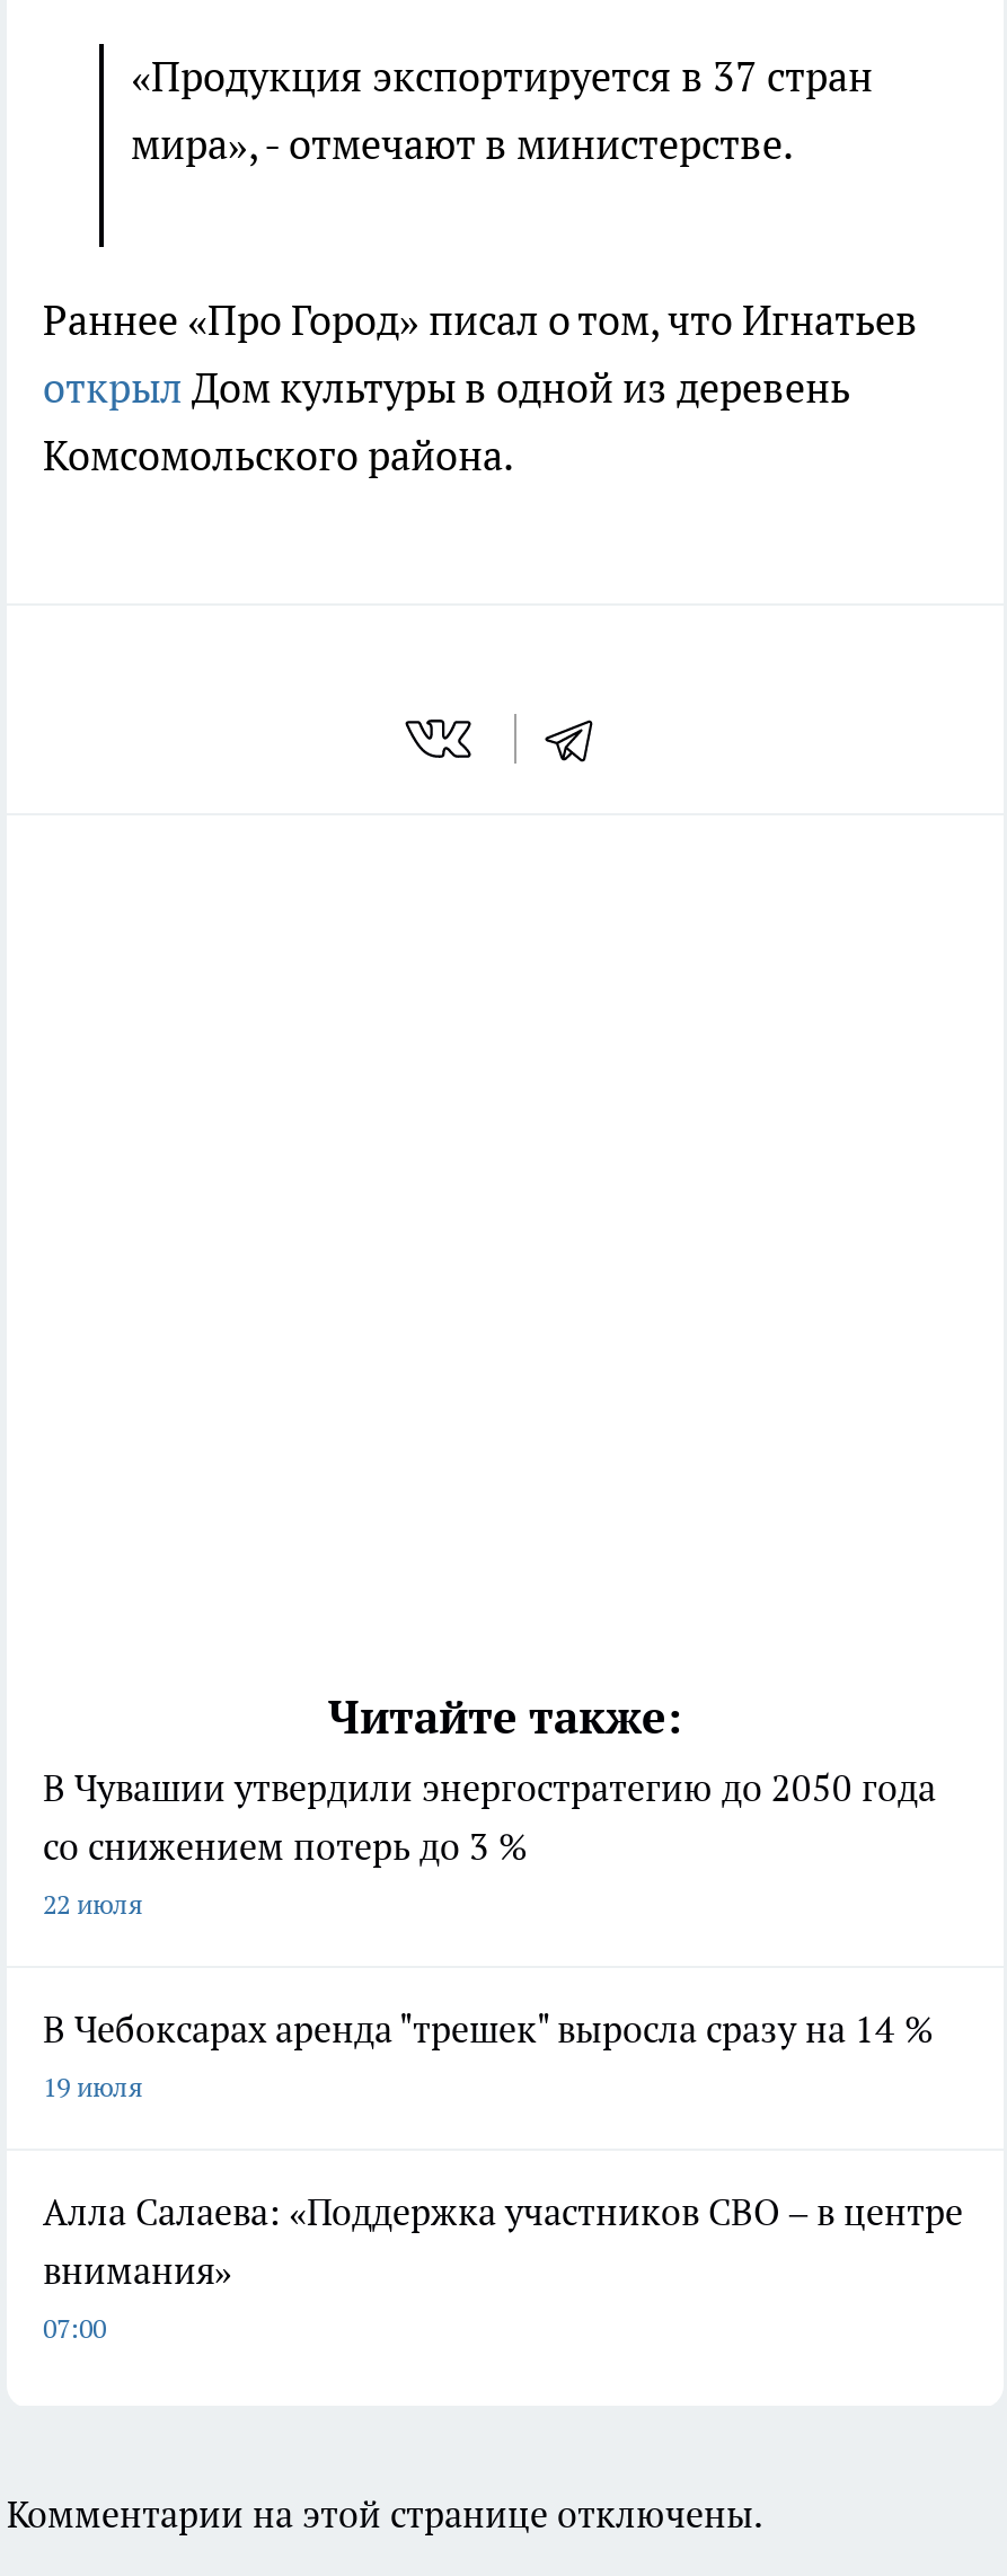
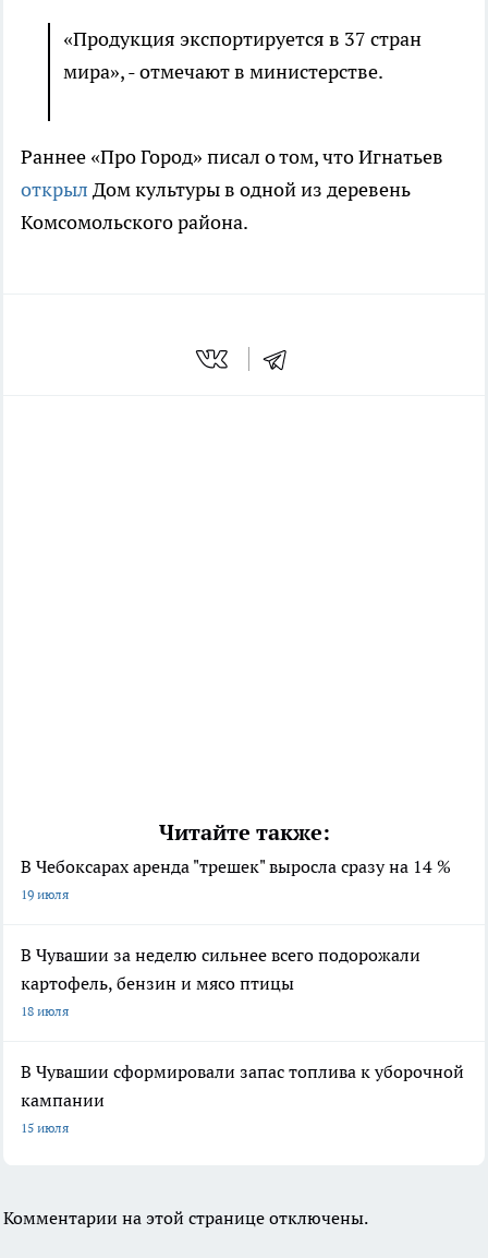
[43,1764,936,1920] В Чувашии утвердили энергостратегию до 2050 года | со снижением потерь до 3 % | 22 июля -> none
moved [43,2006,934,2103] -> [21,855,451,902]: В Чебоксарах аренда "трешек" выросла сразу на 14 % | 19 июля
[43,2188,963,2344] Алла Салаева: «Поддержка участников СВО – в центре | внимания» | 07:00 -> [21,943,464,1135] В Чувашии за неделю сильнее всего подорожали | картофель, бензин и мясо птицы | 18 июля | В Чувашии сформировали запас топлива к уборочной | кампании | 15 июля

